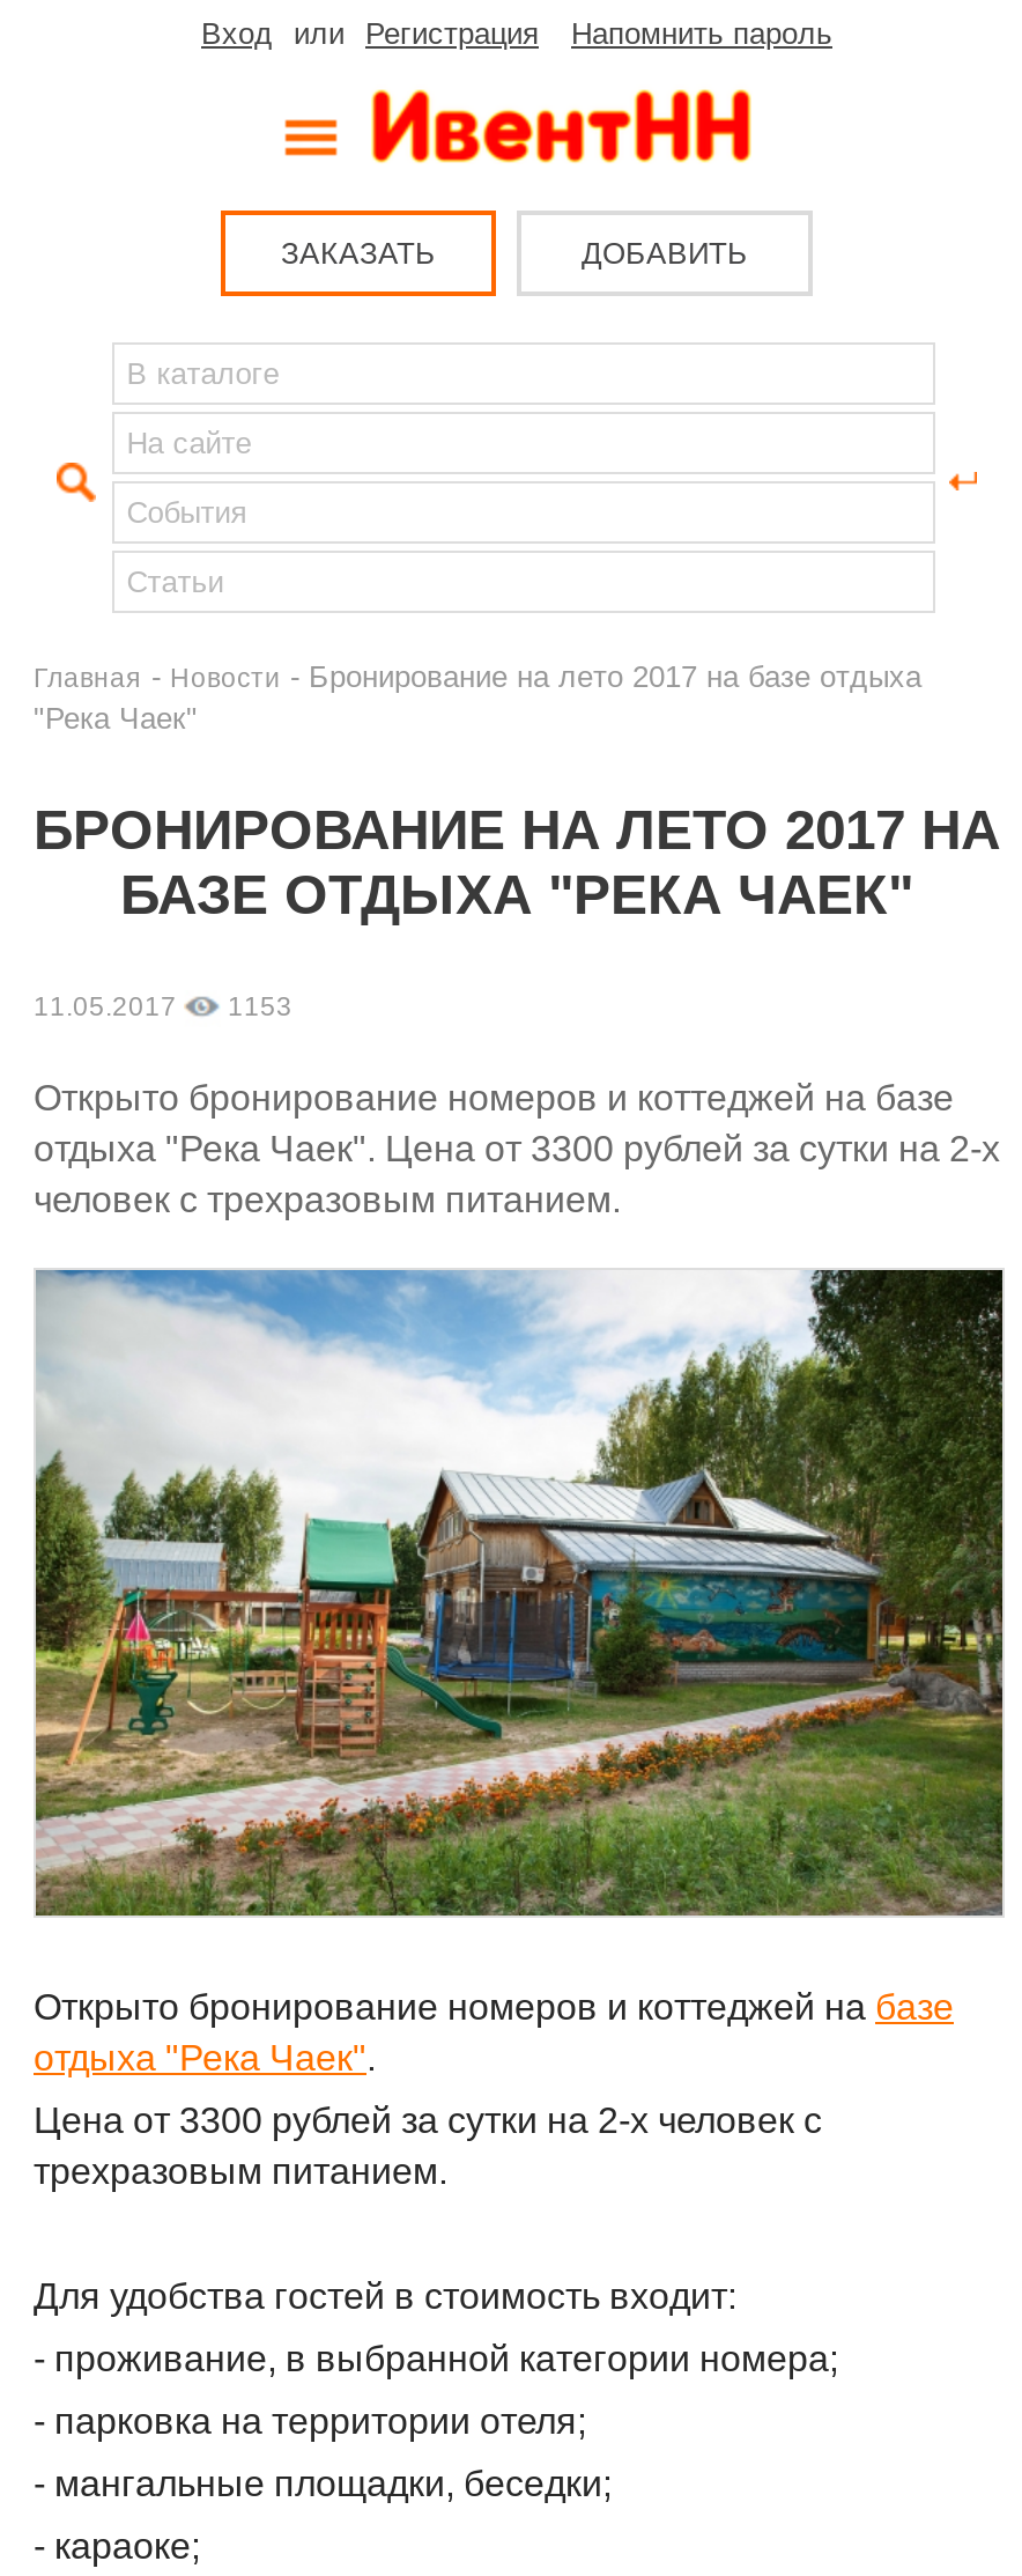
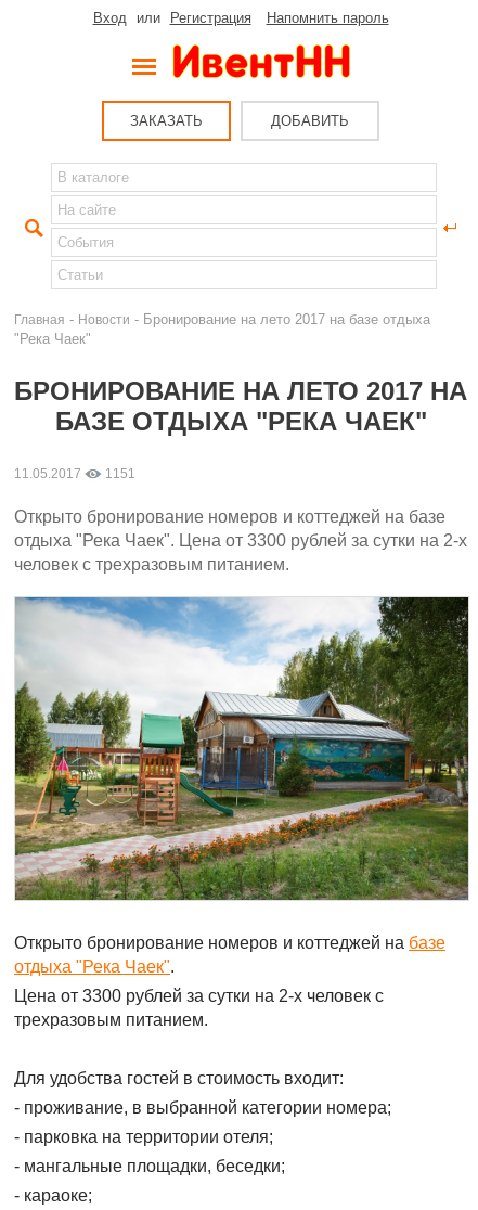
[34,990,292,1020] 11.05.2017 1153 -> [14,466,135,480] 11.05.2017 1151

